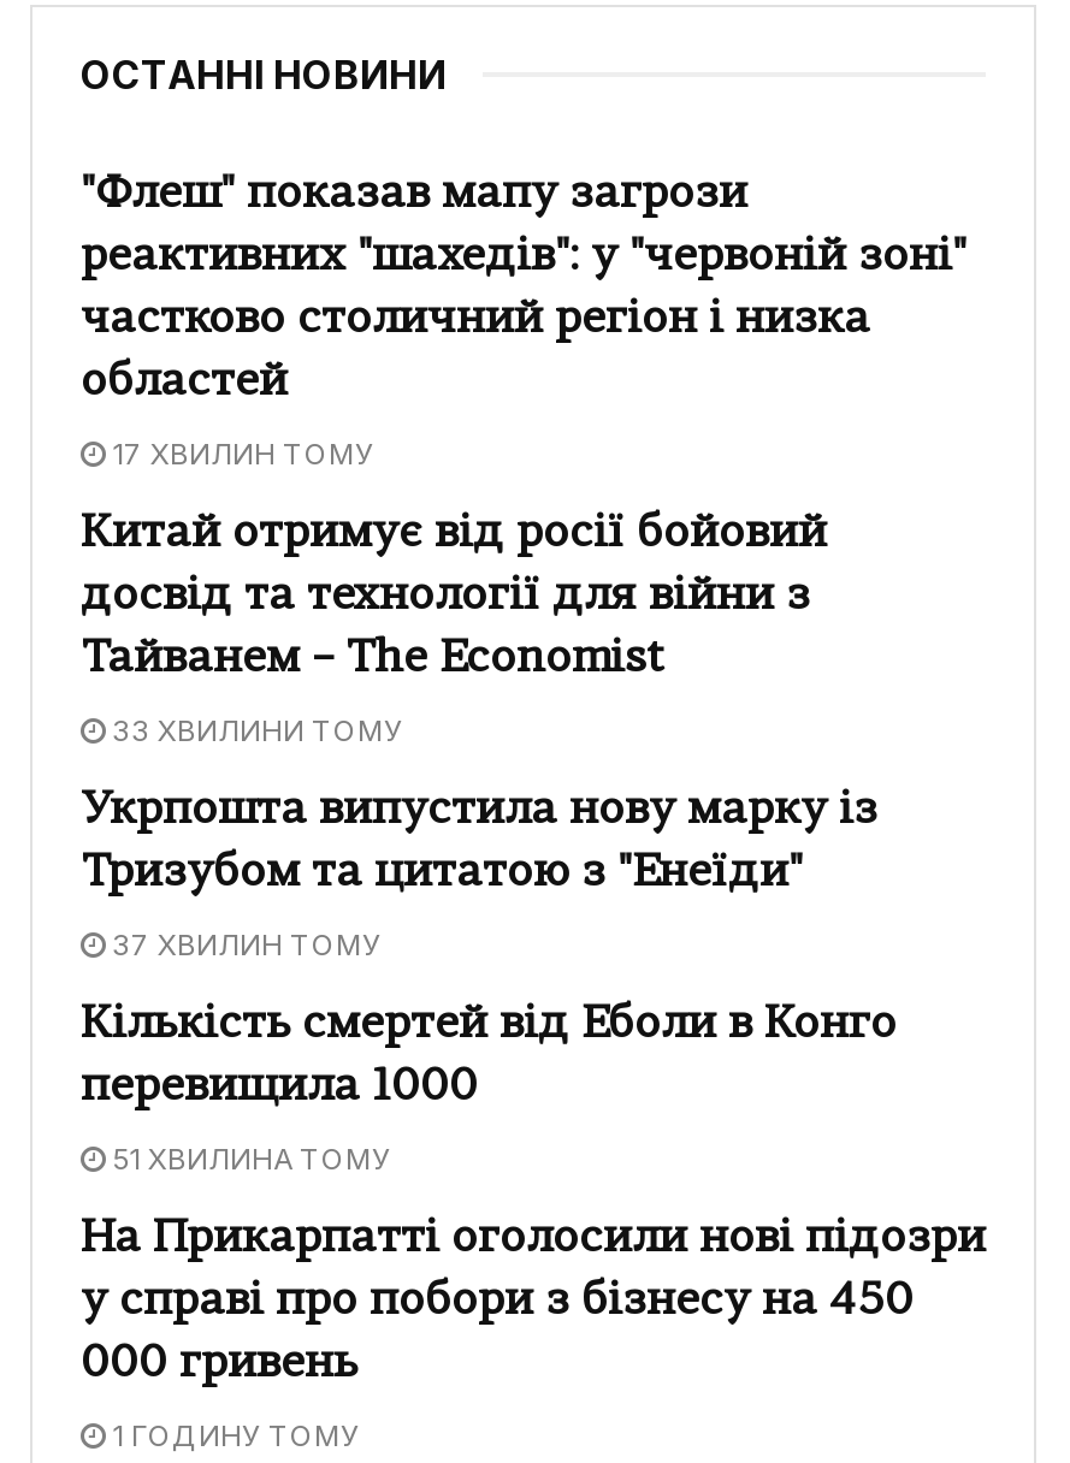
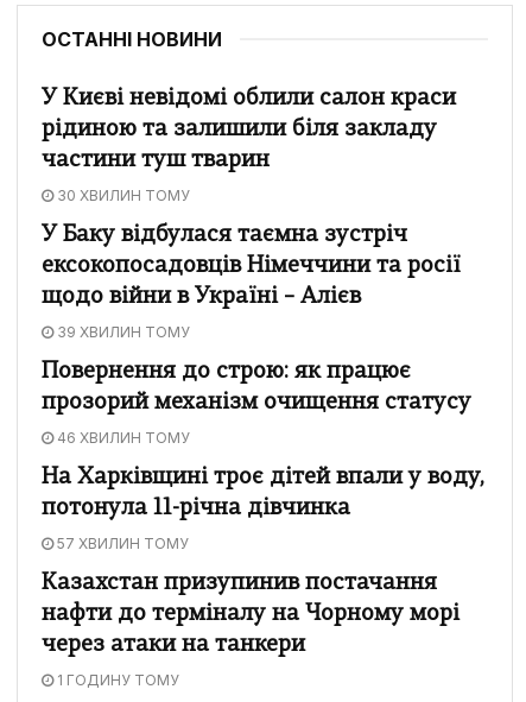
[81,173,966,406] "Флеш" показав мапу загрози | реактивних "шахедів": у "червоній зоні" | частково столичний регіон і низка | областей -> [42,88,456,172] У Києві невідомі облили салон краси | рідиною та залишили біля закладу | частини туш тварин
[105,435,374,471] 17 ХВИЛИН ТОМУ -> [53,186,190,204] 30 ХВИЛИН ТОМУ
[81,512,827,683] Китай отримує від росії бойовий | досвід та технології для війни з | Тайванем – The Economist -> [42,224,461,308] У Баку відбулася таємна зустріч | ексокопосадовців Німеччини та росії | щодо війни в Україні – Алієв
[105,712,403,748] 33 ХВИЛИНИ ТОМУ -> [53,323,190,341] 39 ХВИЛИН ТОМУ
[81,789,877,897] Укрпошта випустила нову марку із | Тризубом та цитатою з "Енеїди" -> [42,361,471,414] Повернення до строю: як працює | прозорий механізм очищення статусу
[105,926,382,962] 37 ХВИЛИН ТОМУ -> [53,428,190,446] 46 ХВИЛИН ТОМУ
[81,1003,897,1111] Кількість смертей від Еболи в Конго | перевищила 1000 -> [42,466,484,520] На Харківщині троє дітей впали у воду, | потонула 11-річна дівчинка
[105,1140,391,1176] 51 ХВИЛИНА ТОМУ -> [53,534,189,552] 57 ХВИЛИН ТОМУ
[81,1217,986,1388] На Прикарпатті оголосили нові підозри | у справі про побори з бізнесу на 450 | 000 гривень -> [42,572,460,657] Казахстан призупинив постачання | нафти до терміналу на Чорному морі | через атаки на танкери

